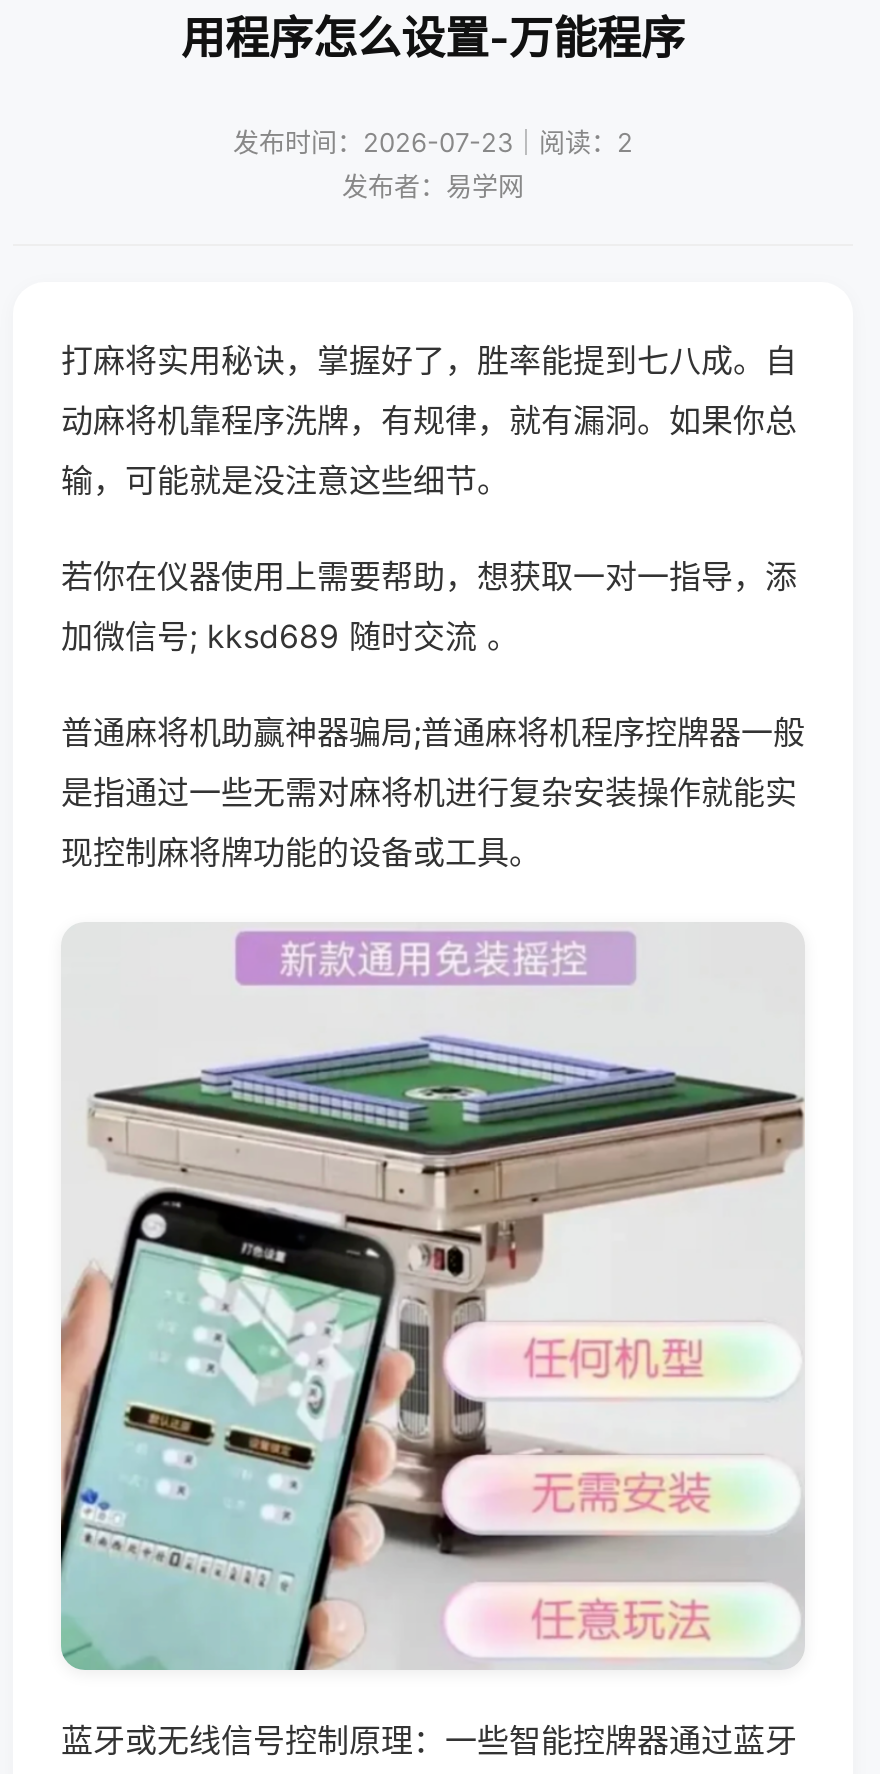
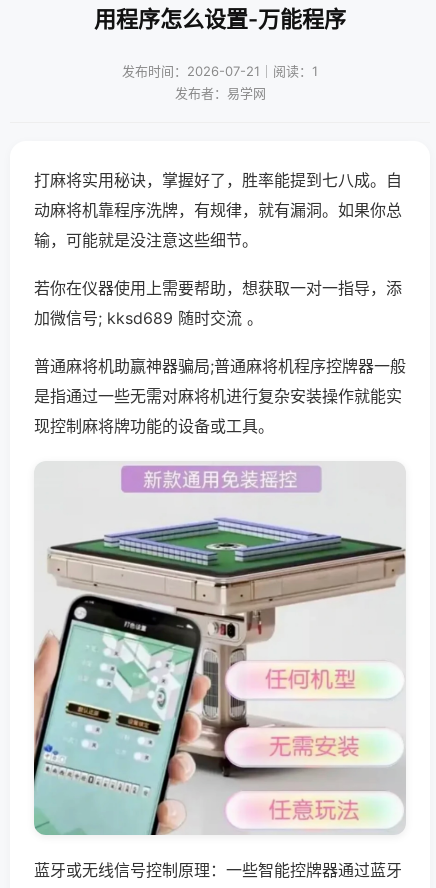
[233,126,633,158] 发布时间：2026-07-23｜阅读：2 -> [122,63,318,79] 发布时间：2026-07-21｜阅读：1

